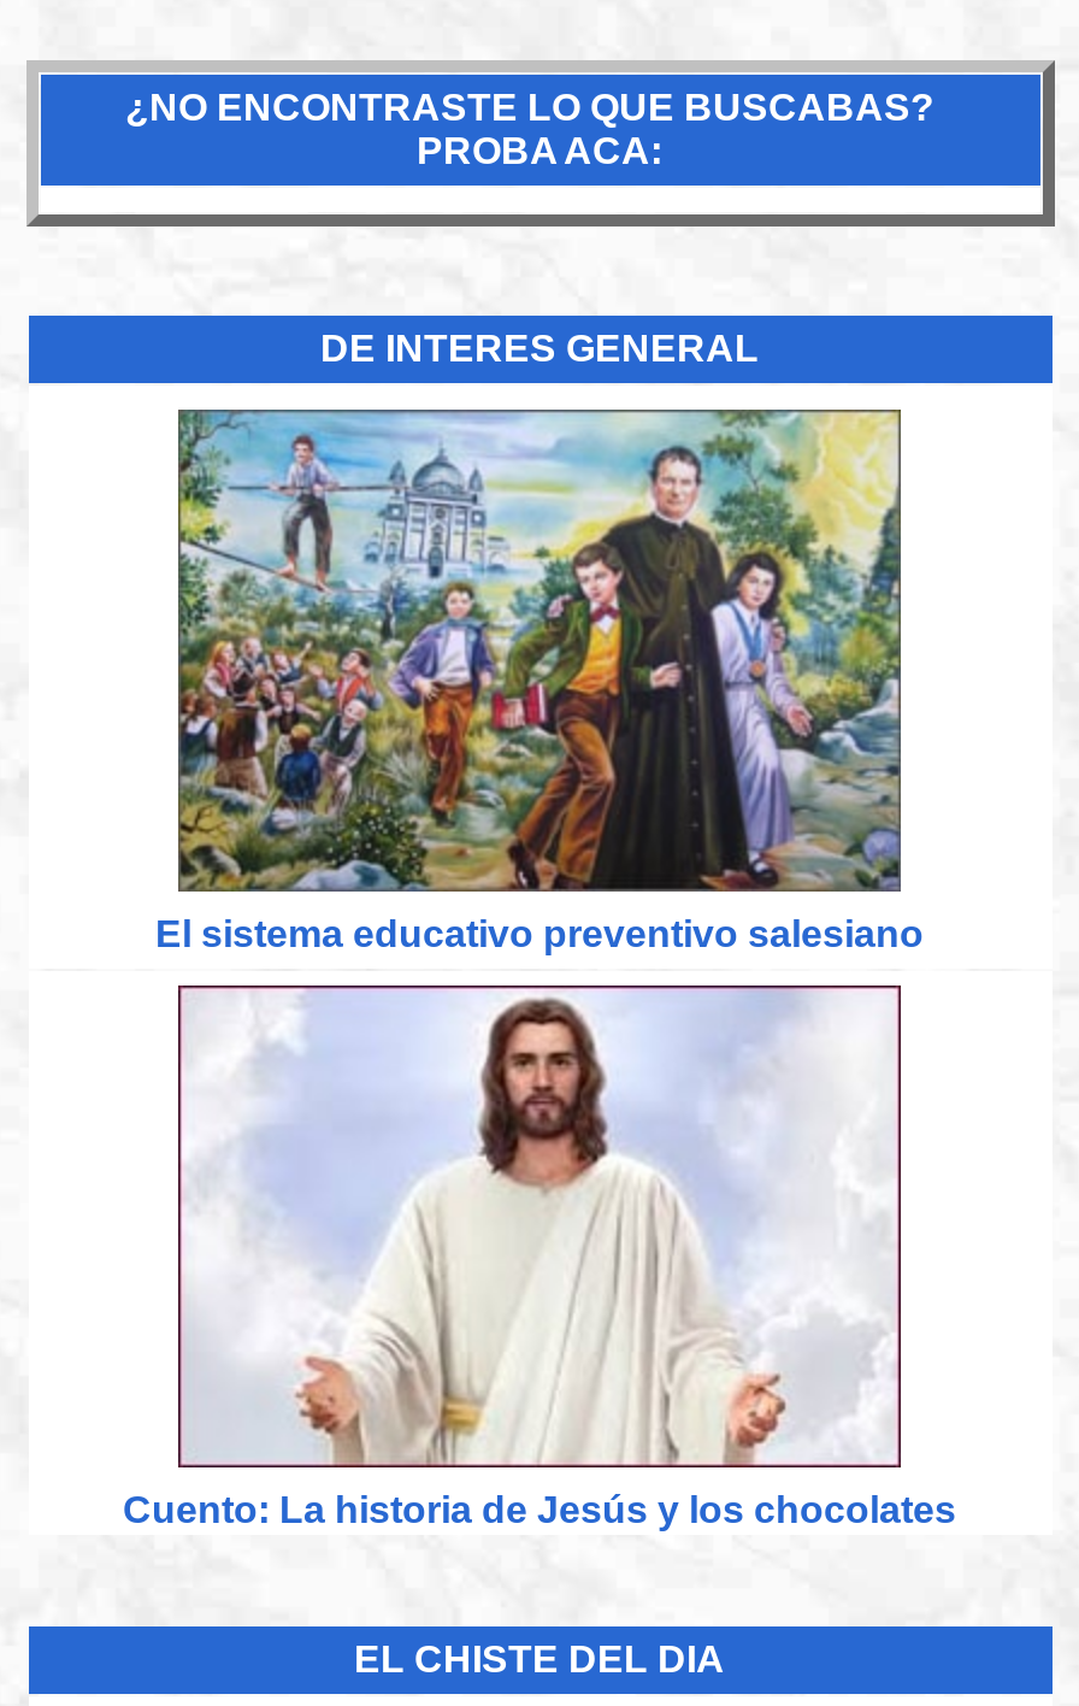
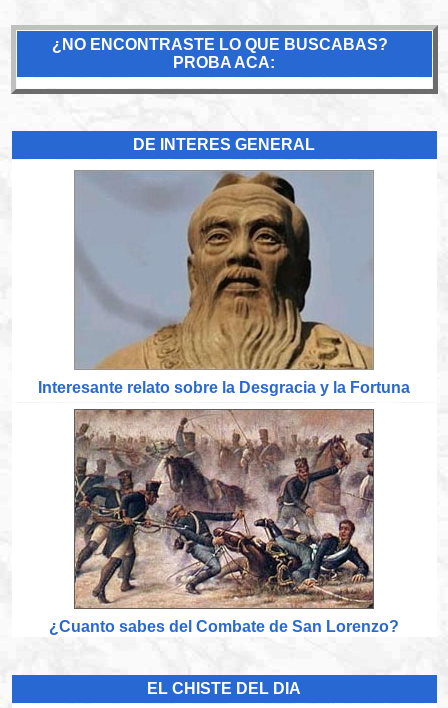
[155,410,924,953] [image] | El sistema educativo preventivo salesiano -> [38,170,410,396] [image] | Interesante relato sobre la Desgracia y la Fortuna
[123,986,956,1529] [image] | Cuento: La historia de Jesús y los chocolates -> [49,409,399,635] [image] | ¿Cuanto sabes del Combate de San Lorenzo?

